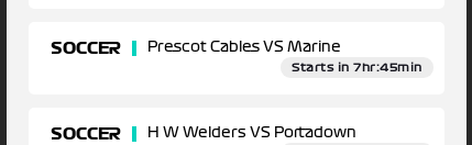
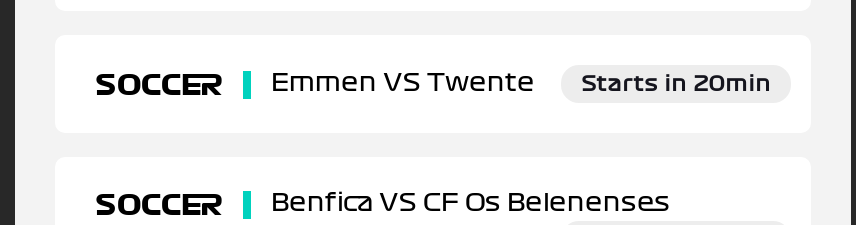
[147,41,422,74] Prescot Cables VS Marine | Starts in 7hr:45min -> [271,71,771,95] Emmen VS Twente | Starts in 20min
[147,126,356,140] H W Welders VS Portadown -> [271,191,669,215] Benfica VS CF Os Belenenses

